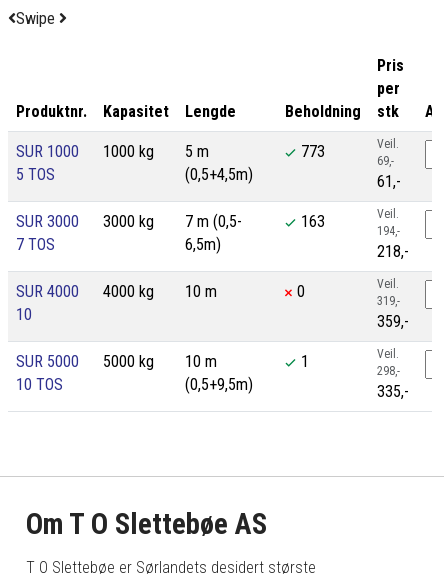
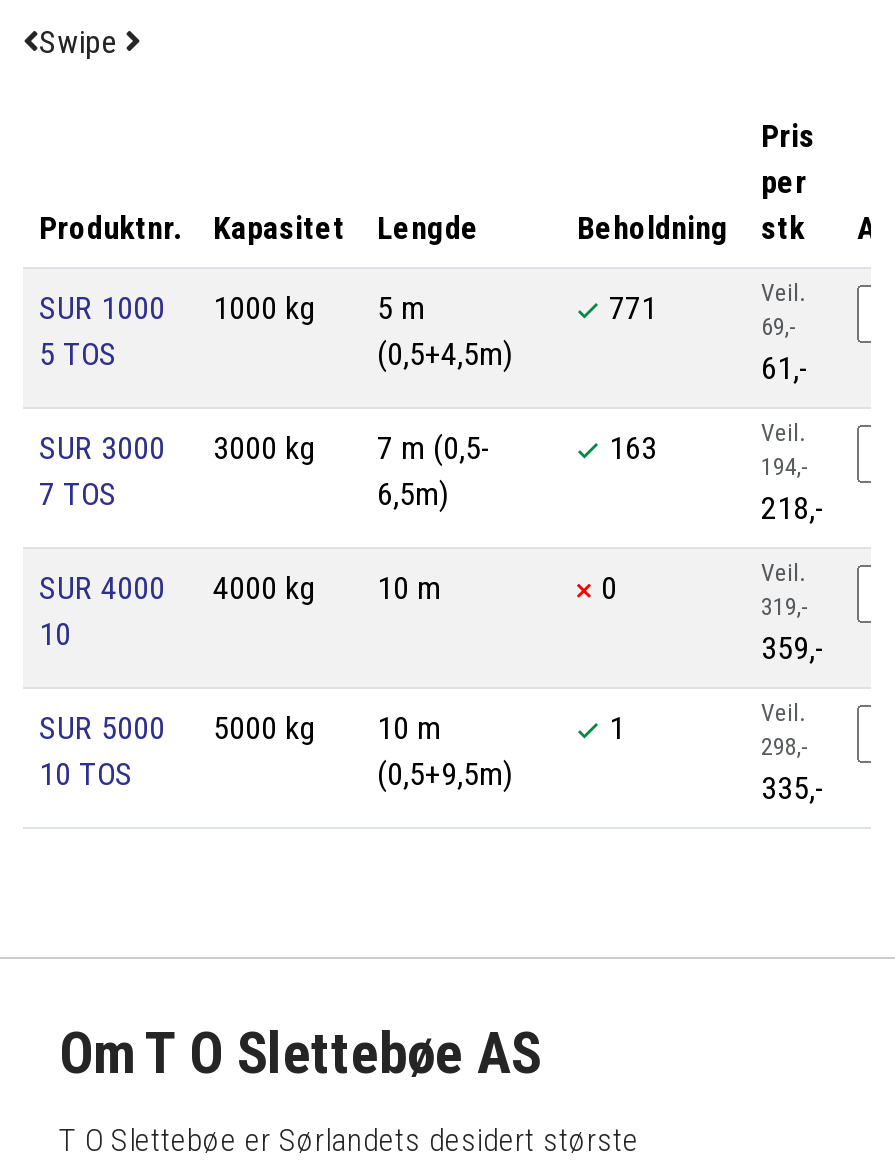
[301,142,325,161] 773 -> [609,290,657,328] 771

